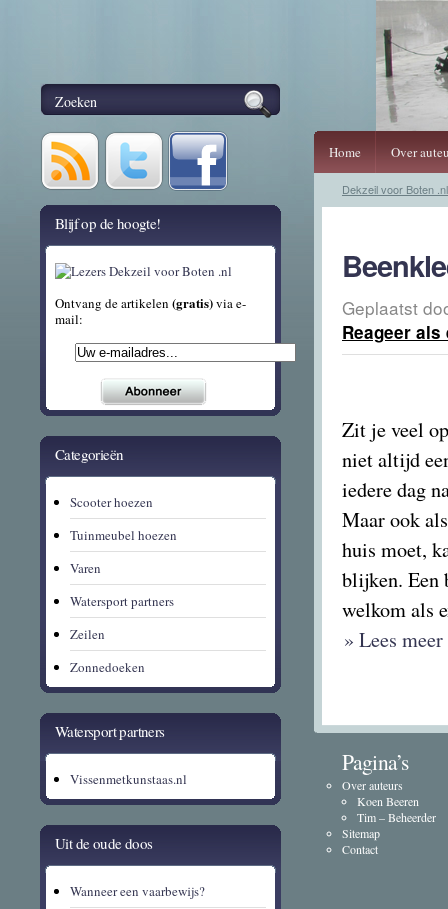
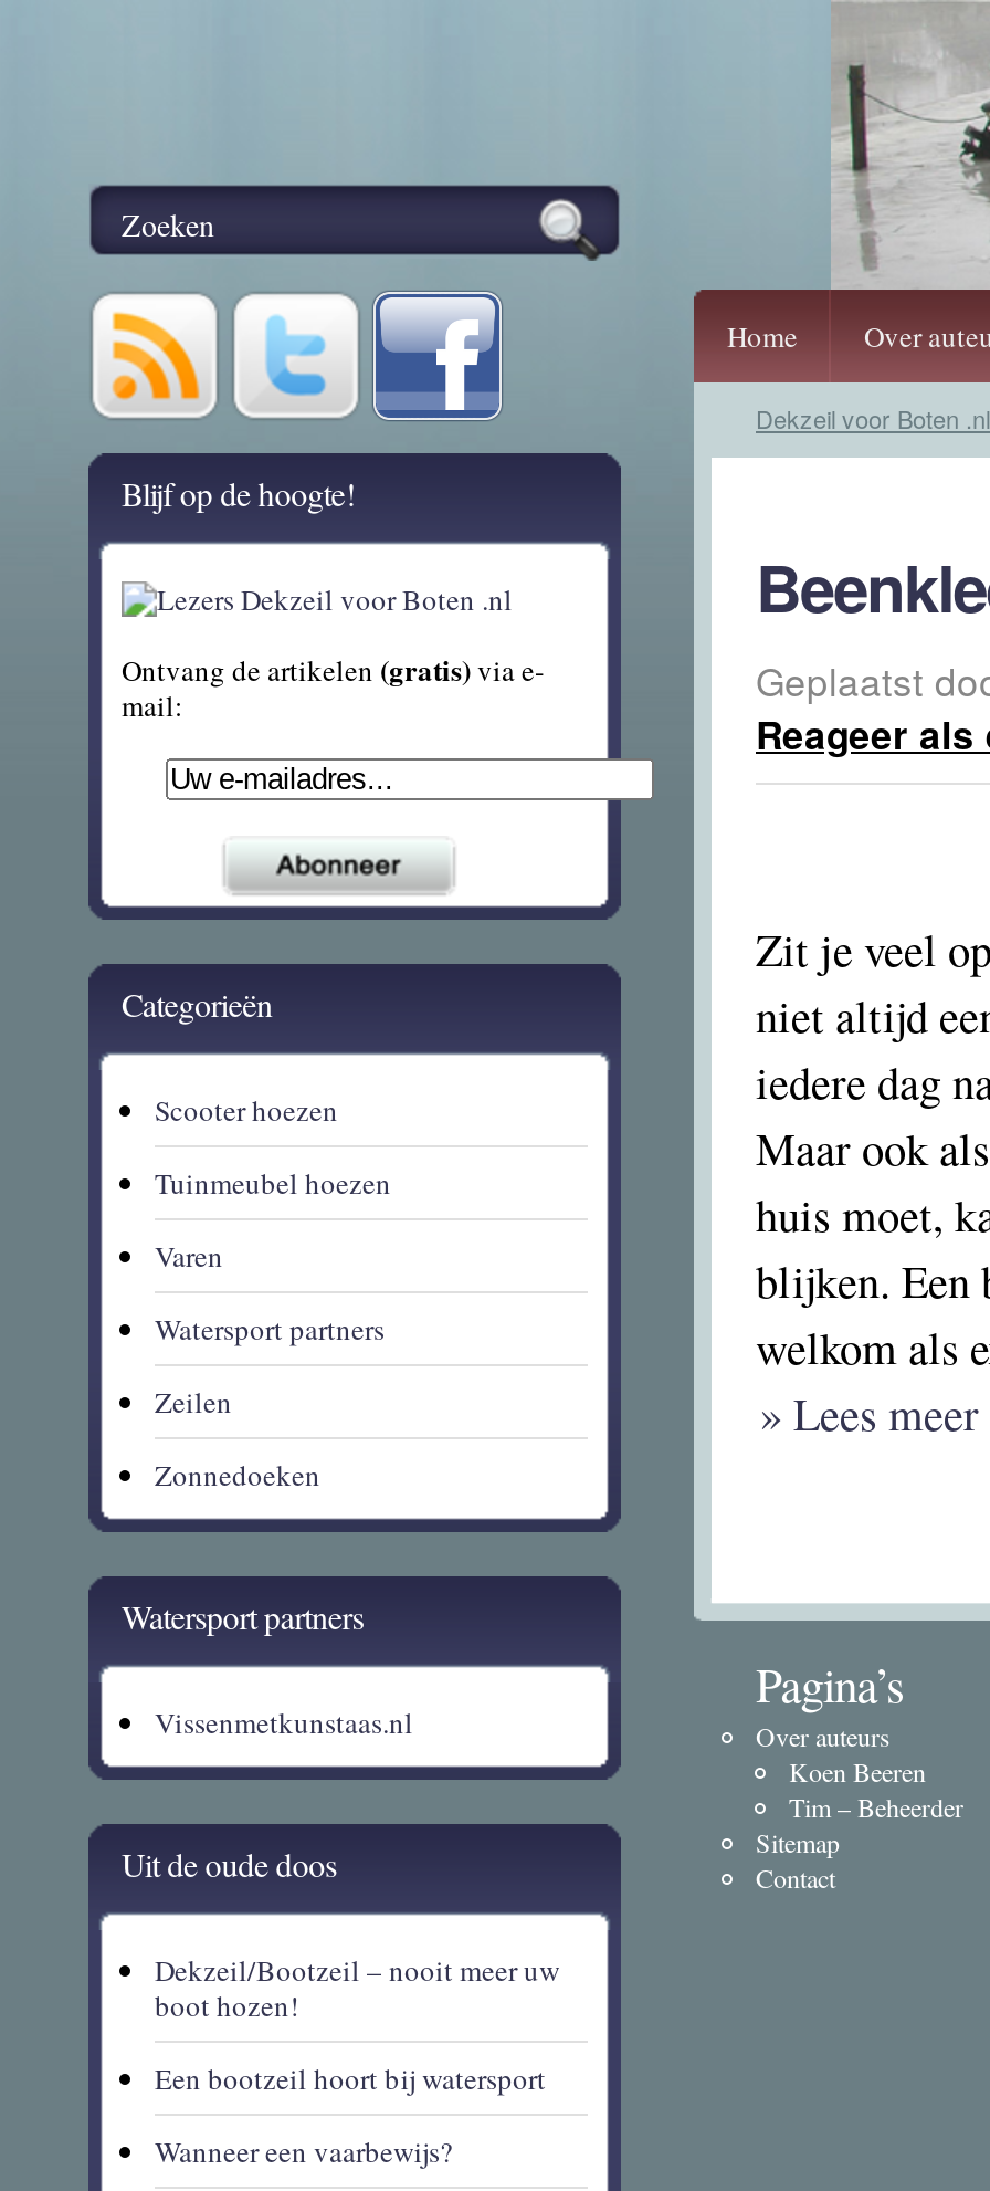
none -> [155,1950,559,2098] Dekzeil/Bootzeil – nooit meer uw | boot hozen! | Een bootzeil hoort bij watersport

